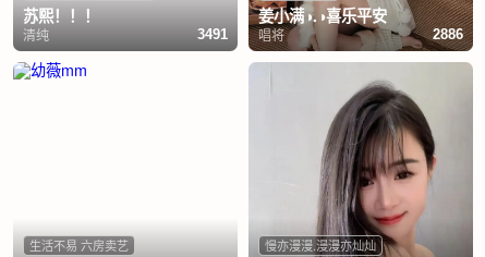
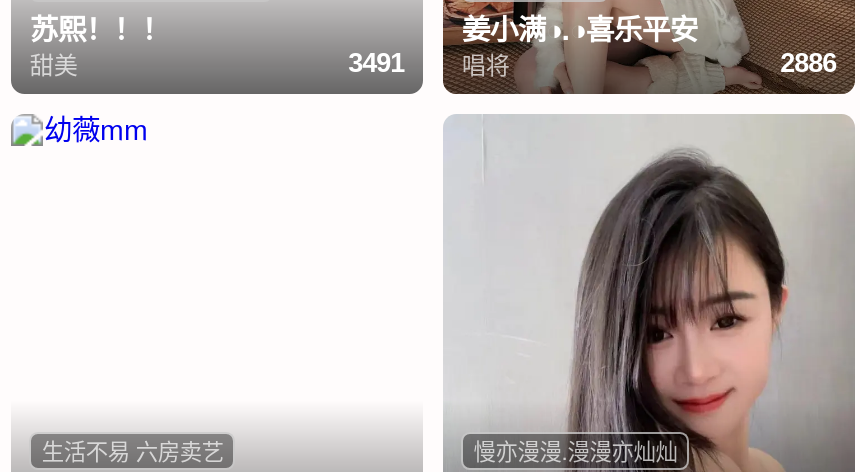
[23,25,49,44] 清纯 -> [30,46,78,80] 甜美

